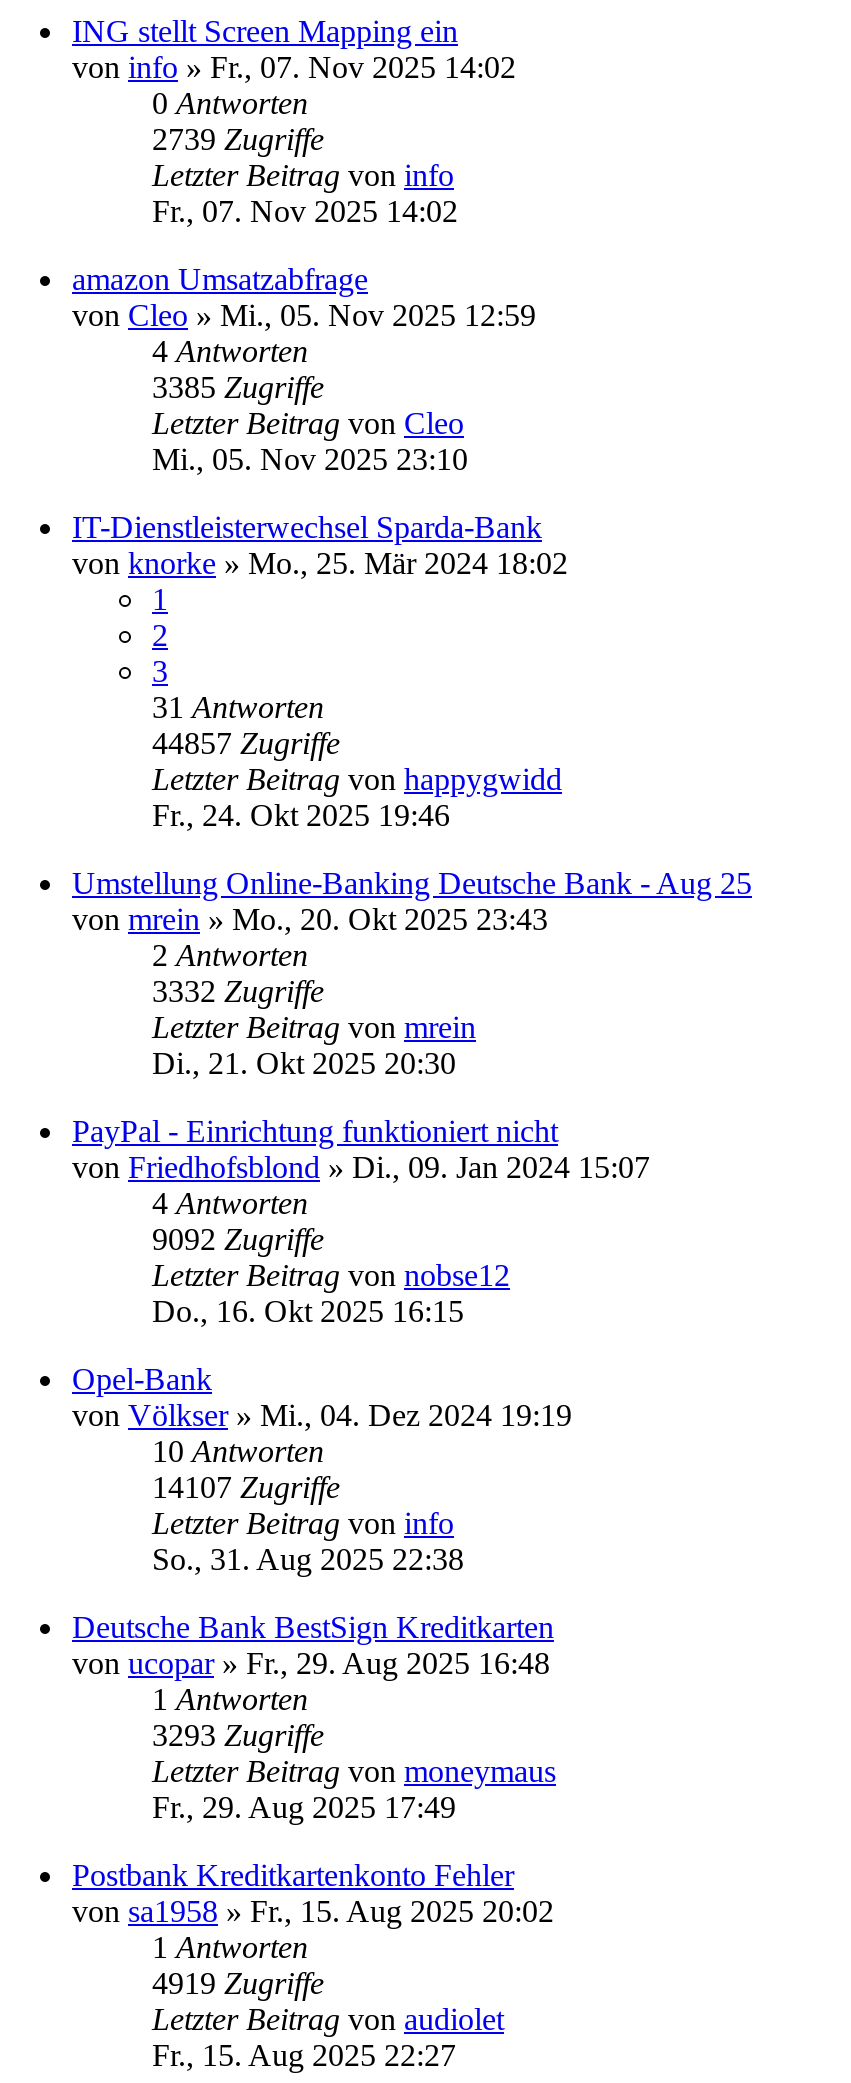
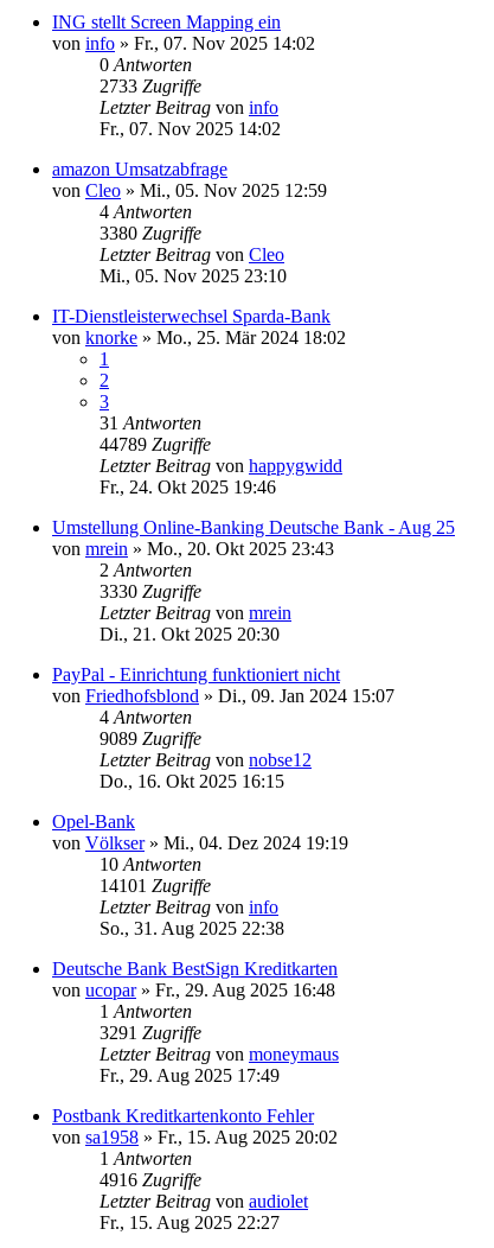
[152,122,324,156] 2739 Zugriffe -> [100,76,201,96] 2733 Zugriffe
[152,370,324,404] 3385 Zugriffe -> [100,223,201,243] 3380 Zugriffe
[152,726,340,760] 44857 Zugriffe -> [100,434,211,454] 44789 Zugriffe
[152,974,324,1008] 3332 Zugriffe -> [100,581,201,601] 3330 Zugriffe
[152,1222,324,1256] 9092 Zugriffe -> [100,728,201,748] 9089 Zugriffe
[152,1470,340,1504] 14107 Zugriffe -> [100,875,211,896] 14101 Zugriffe
[152,1718,324,1752] 3293 Zugriffe -> [100,1022,201,1043] 3291 Zugriffe
[152,1966,324,2000] 4919 Zugriffe -> [100,1170,201,1190] 4916 Zugriffe

